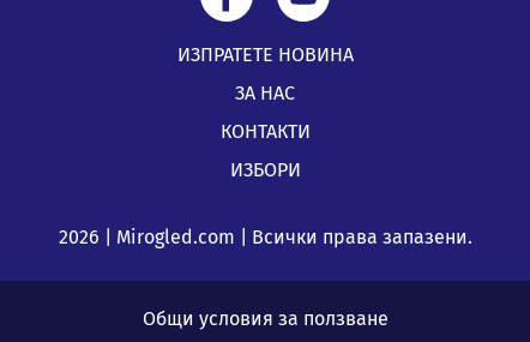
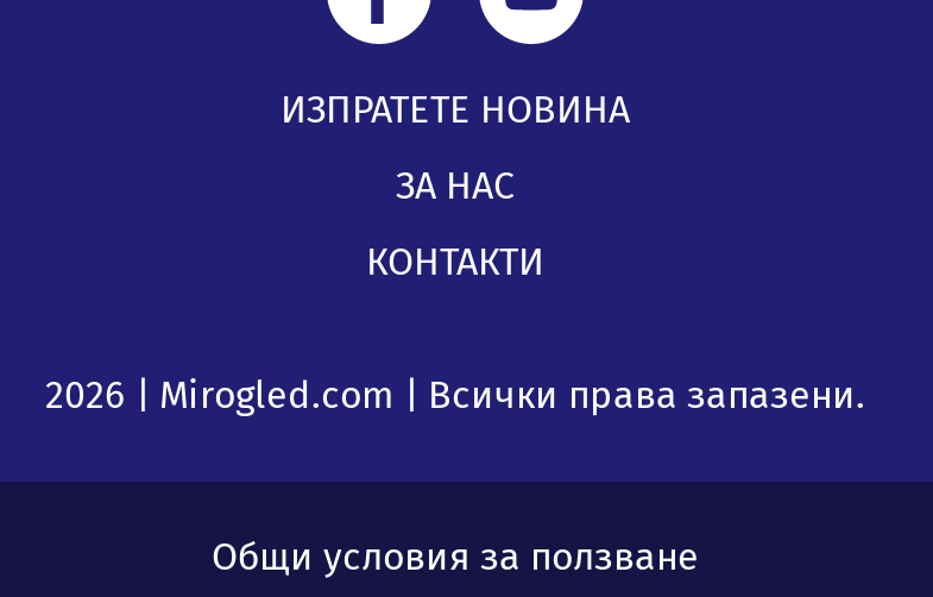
[230,159,300,182] ИЗБОРИ -> none

